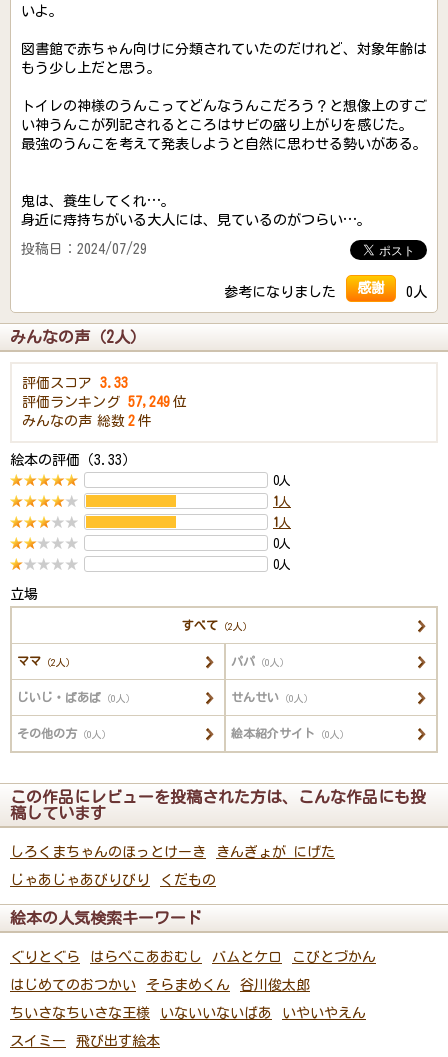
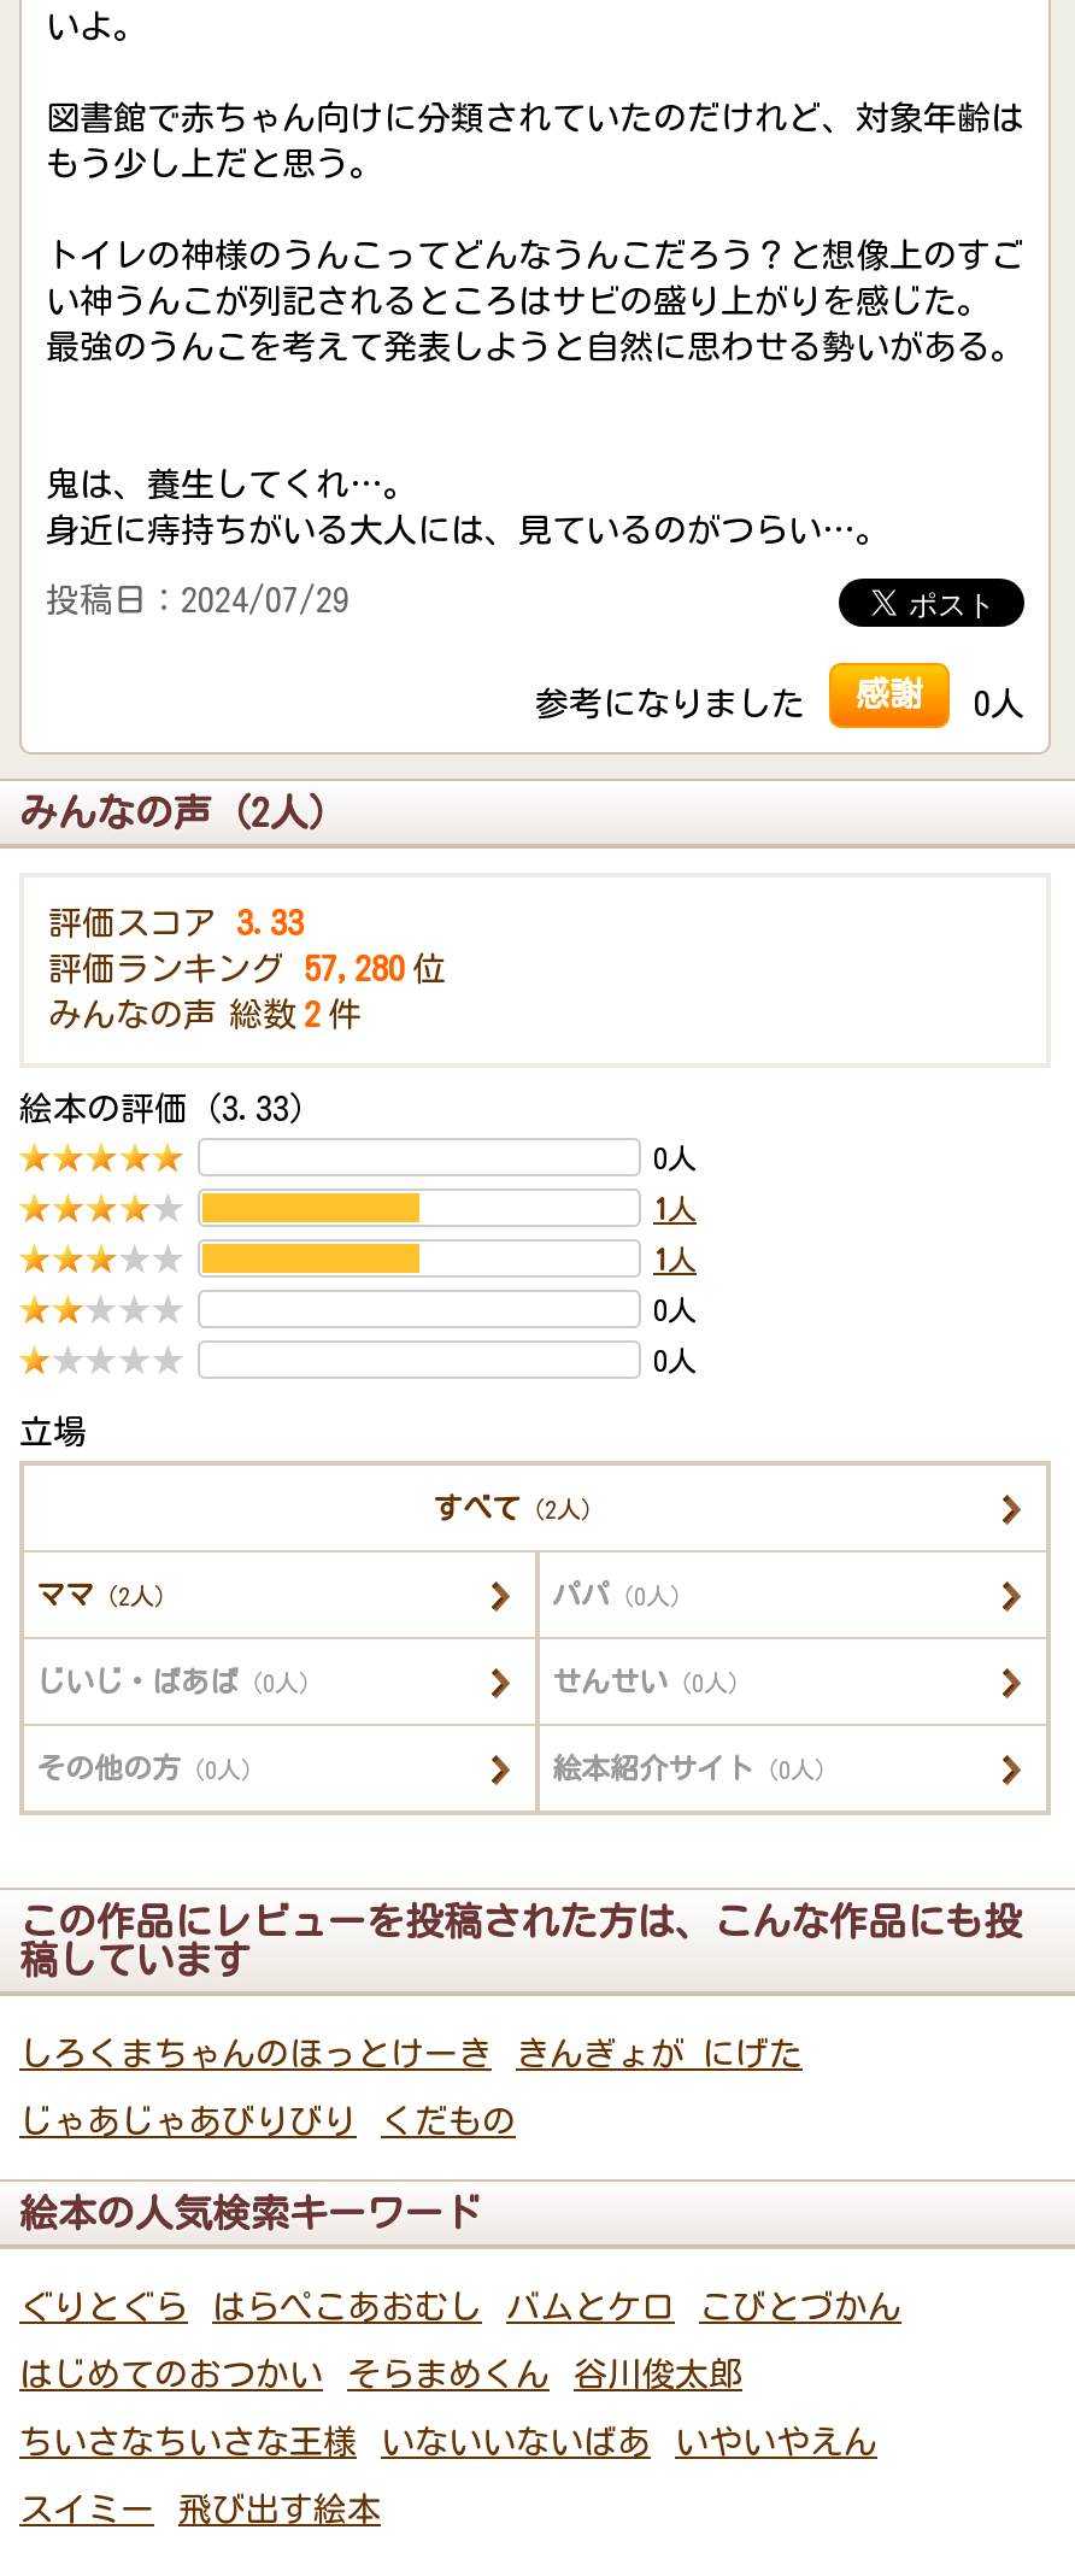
[22,395,187,409] 評価ランキング 57,249 位 -> [48,952,446,986] 評価ランキング 57,280 位

